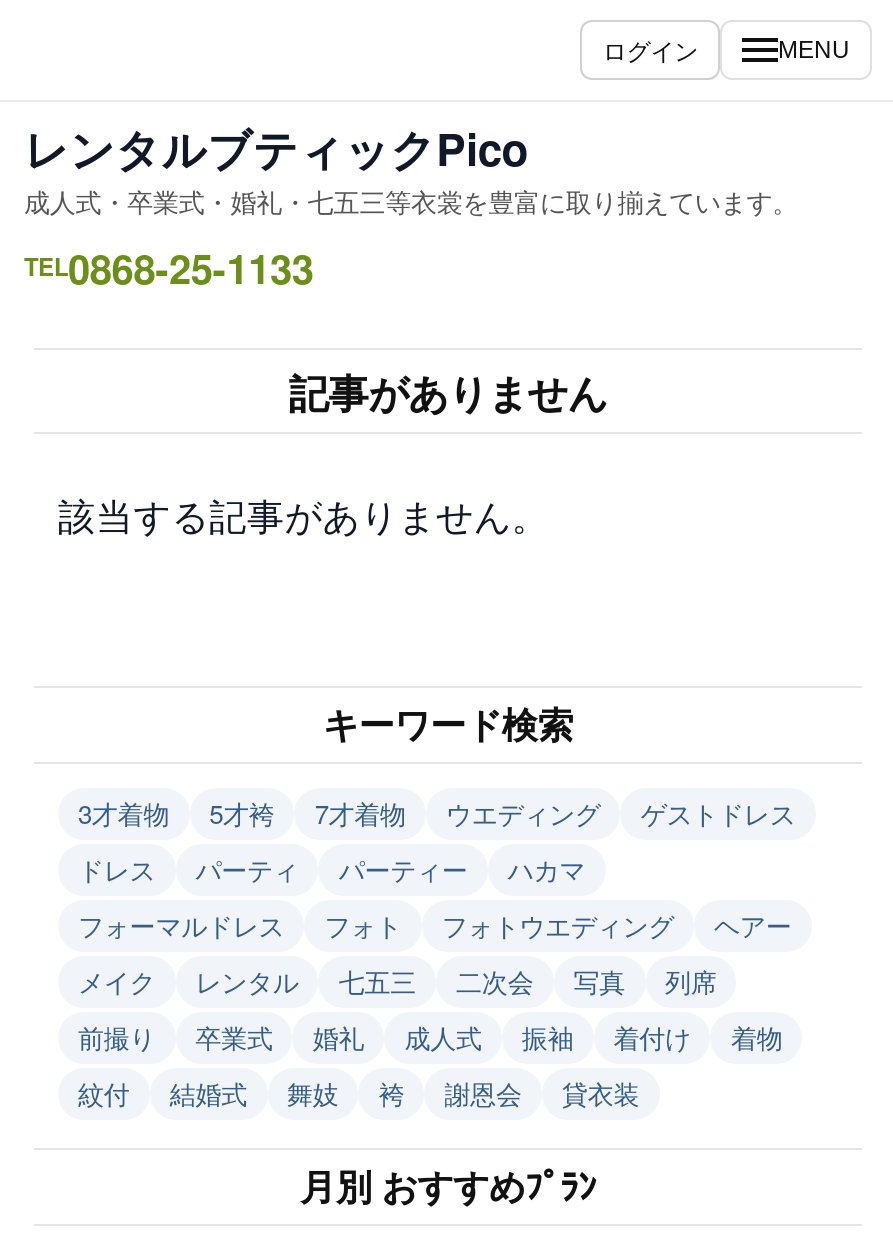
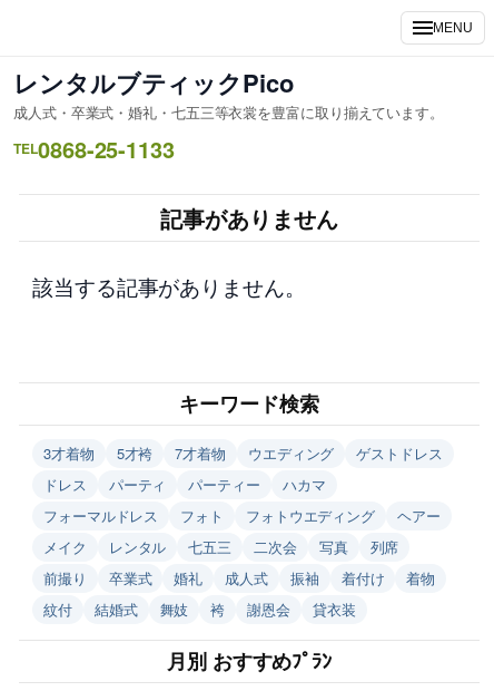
[603,32,698,66] ログイン -> none

